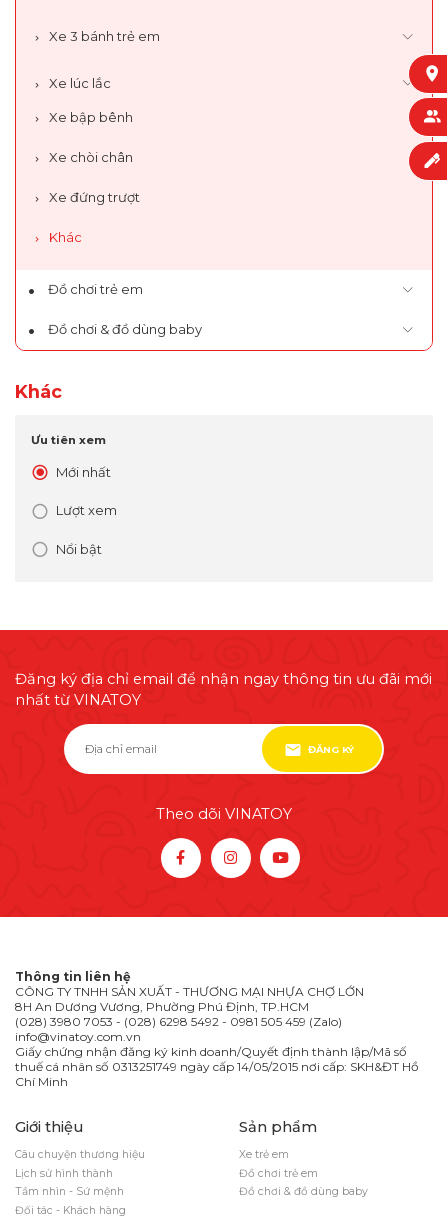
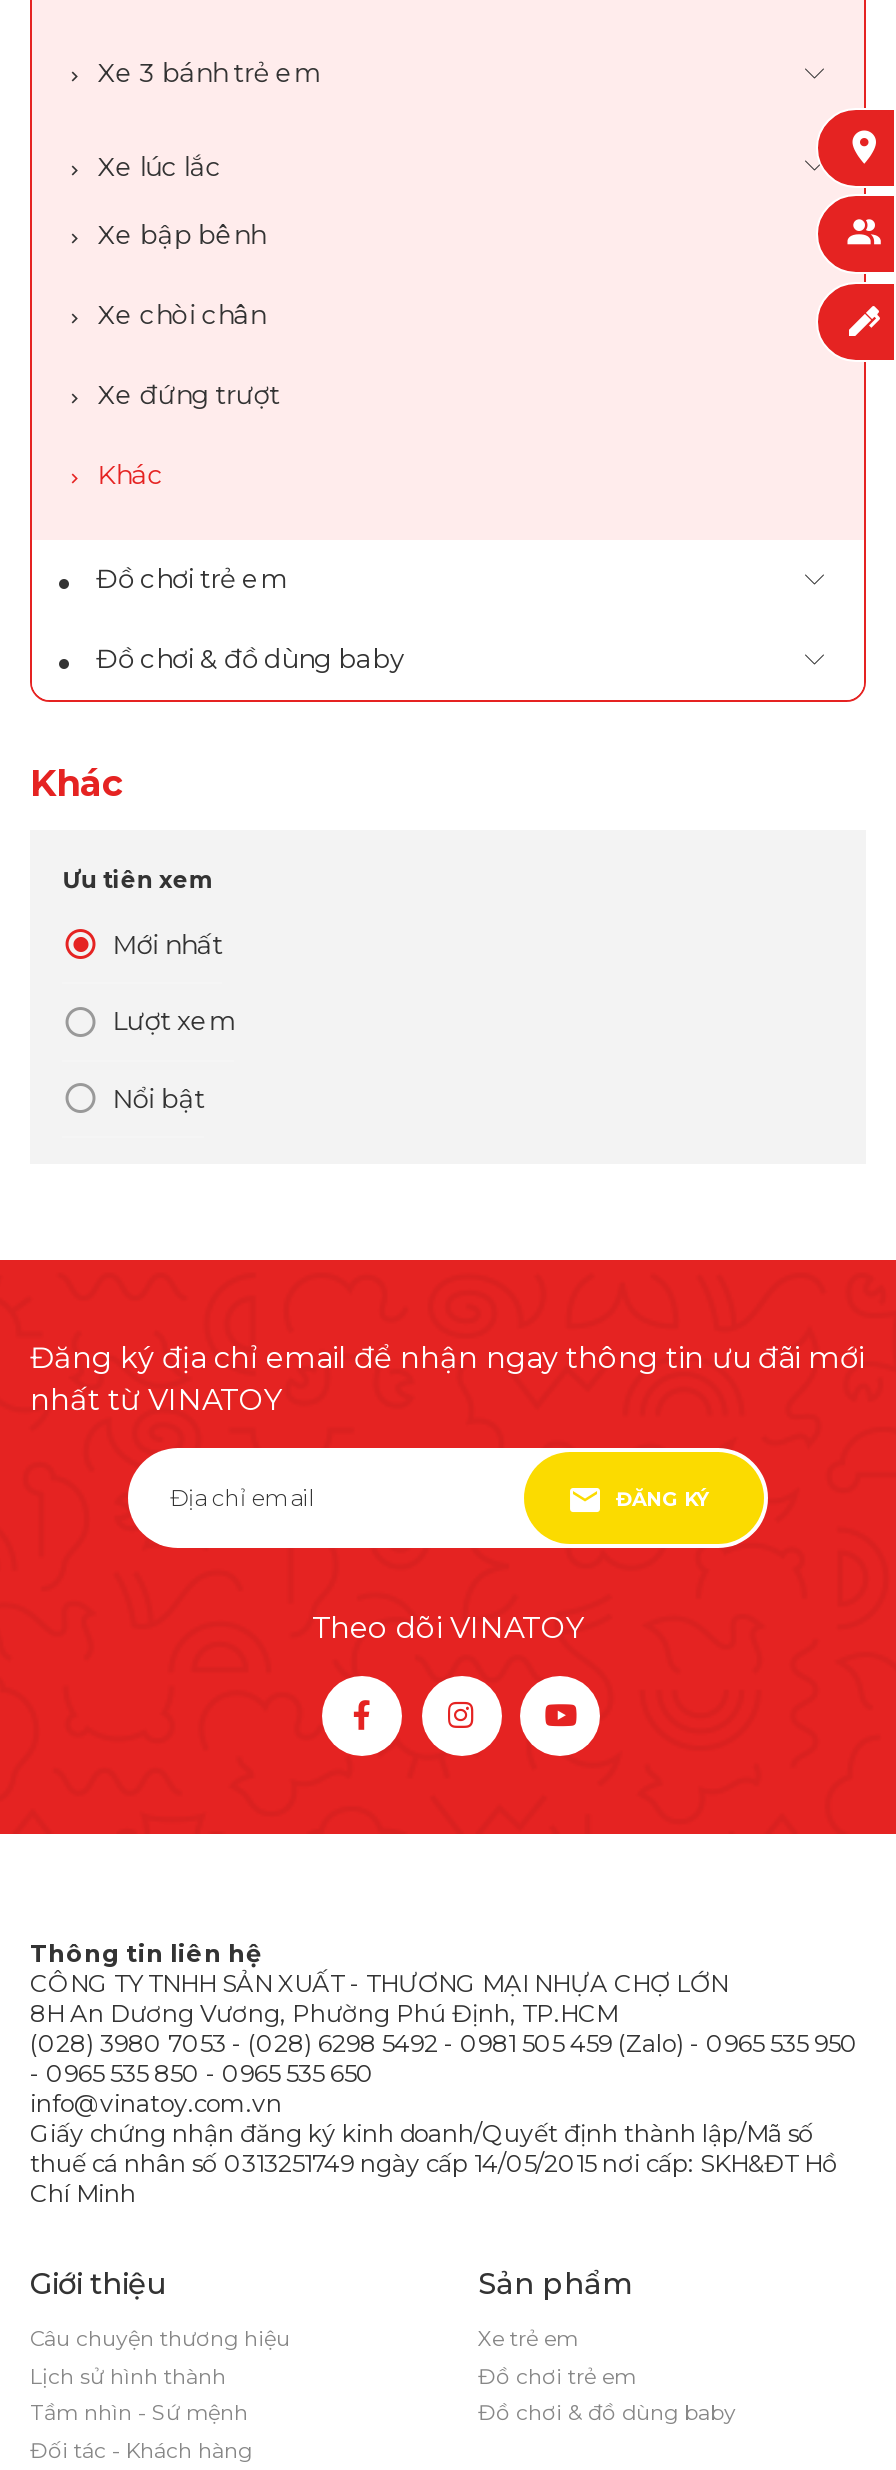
[15,1014,342,1029] (028) 3980 7053 - (028) 6298 5492 - 0981 505 459 (Zalo) -> [30,2028,858,2088] (028) 3980 7053 - (028) 6298 5492 - 0981 505 459 (Zalo) - 0965 535 950 | - 0965 535 850 - 0965 535 650

